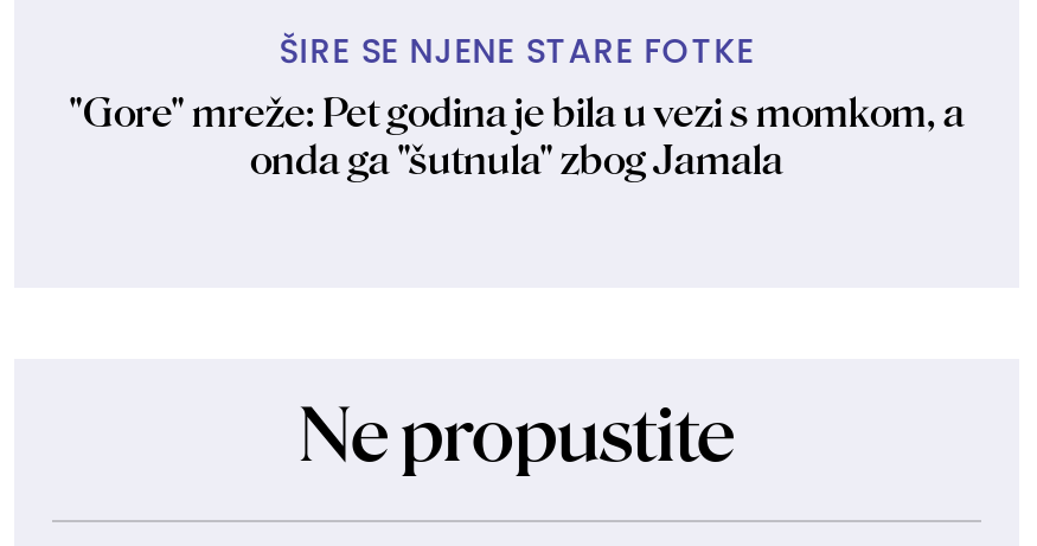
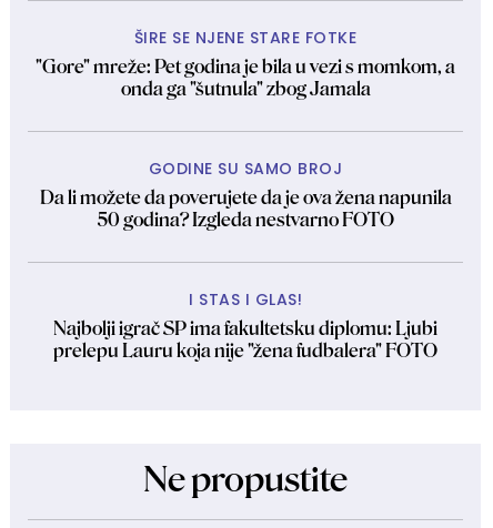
none -> [39,157,451,230] GODINE SU SAMO BROJ | Da li možete da poverujete da je ova žena napunila | 50 godina? Izgleda nestvarno FOTO
none -> [53,288,437,361] I STAS I GLAS! | Najbolji igrač SP ima fakultetsku diplomu: Ljubi | prelepu Lauru koja nije "žena fudbalera" FOTO

